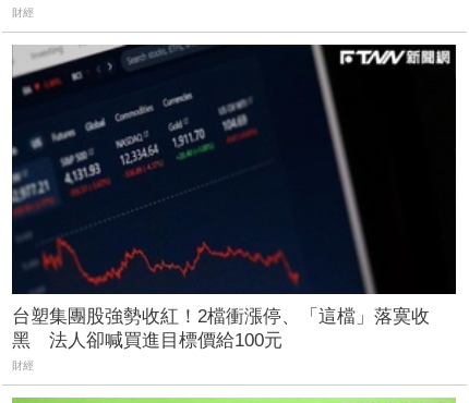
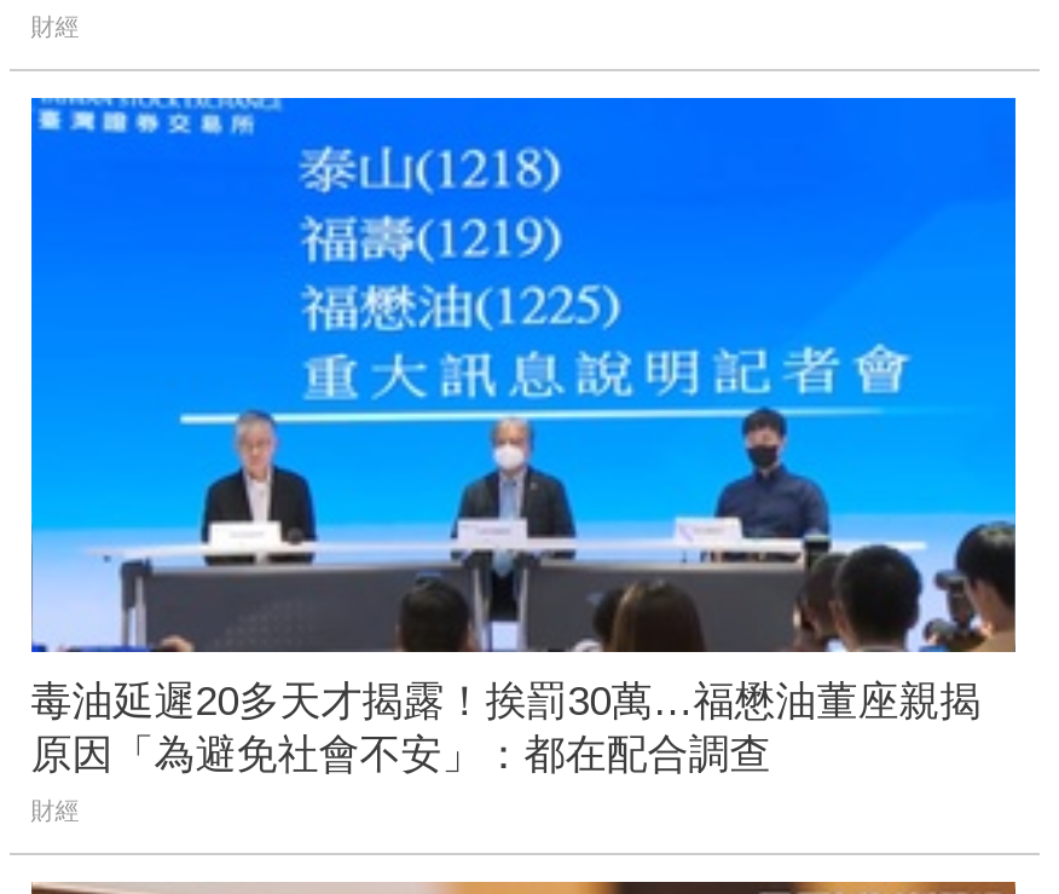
[11,44,457,351] [image] | 台塑集團股強勢收紅！2檔衝漲停、「這檔」落寞收 | 黑 法人卻喊買進目標價給100元 -> [29,96,1018,778] [image] | 毒油延遲20多天才揭露！挨罰30萬…福懋油董座親揭 | 原因「為避免社會不安」：都在配合調查

